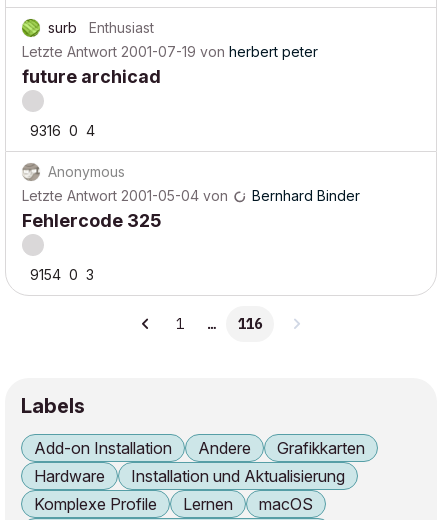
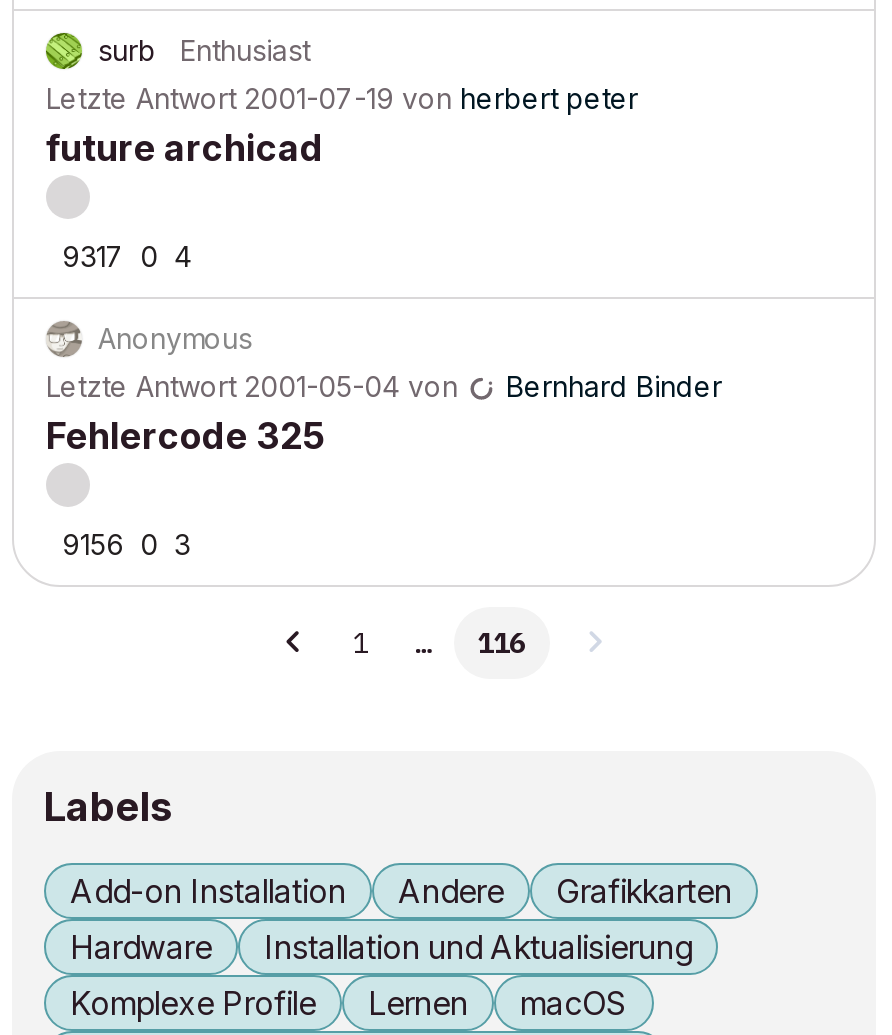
[30,122,95,139] 9316 0 4 -> [62,239,192,273] 9317 0 4
[30,266,94,283] 9154 0 3 -> [62,527,190,561] 9156 0 3

